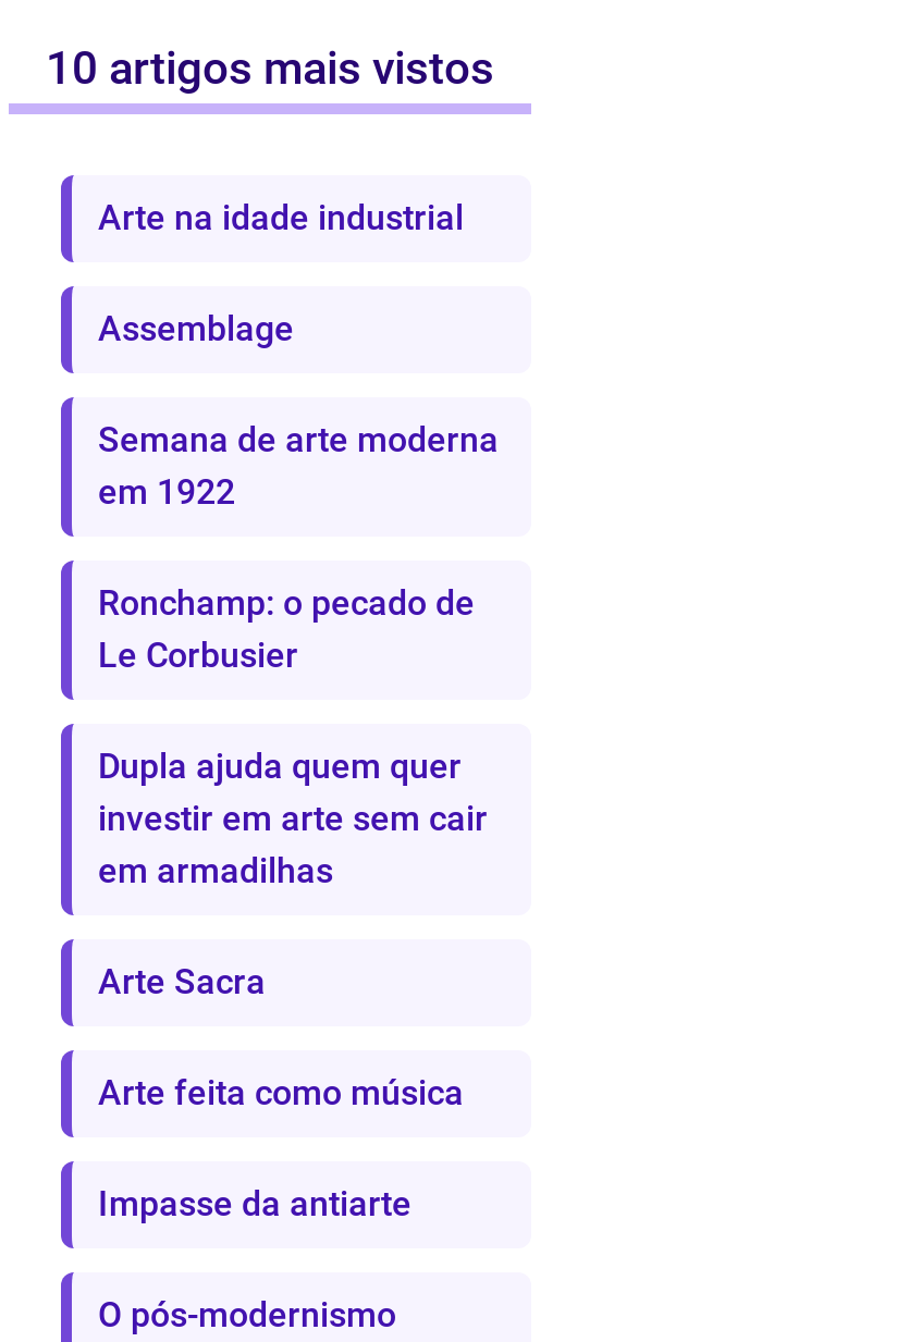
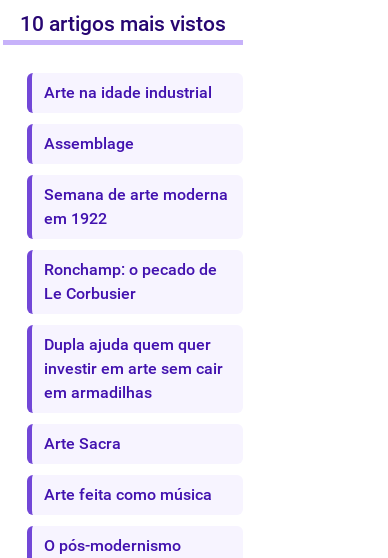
[98,1183,411,1224] Impasse da antiarte -> none

